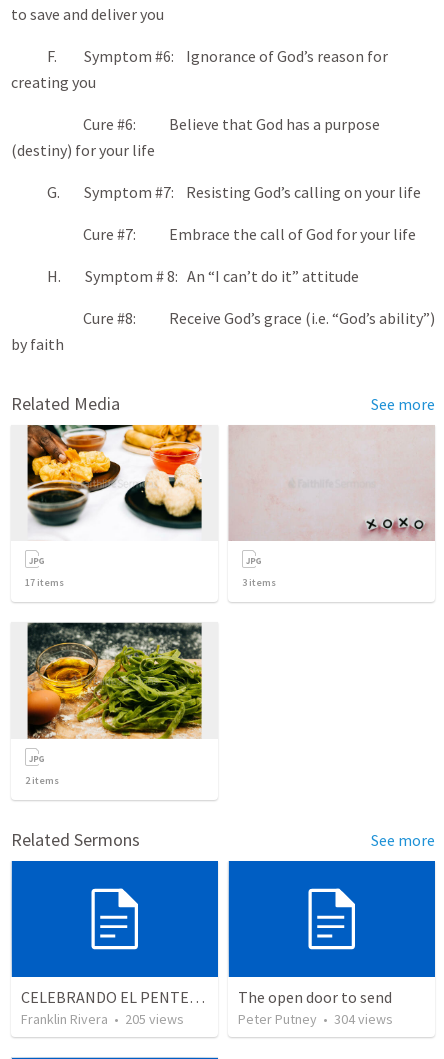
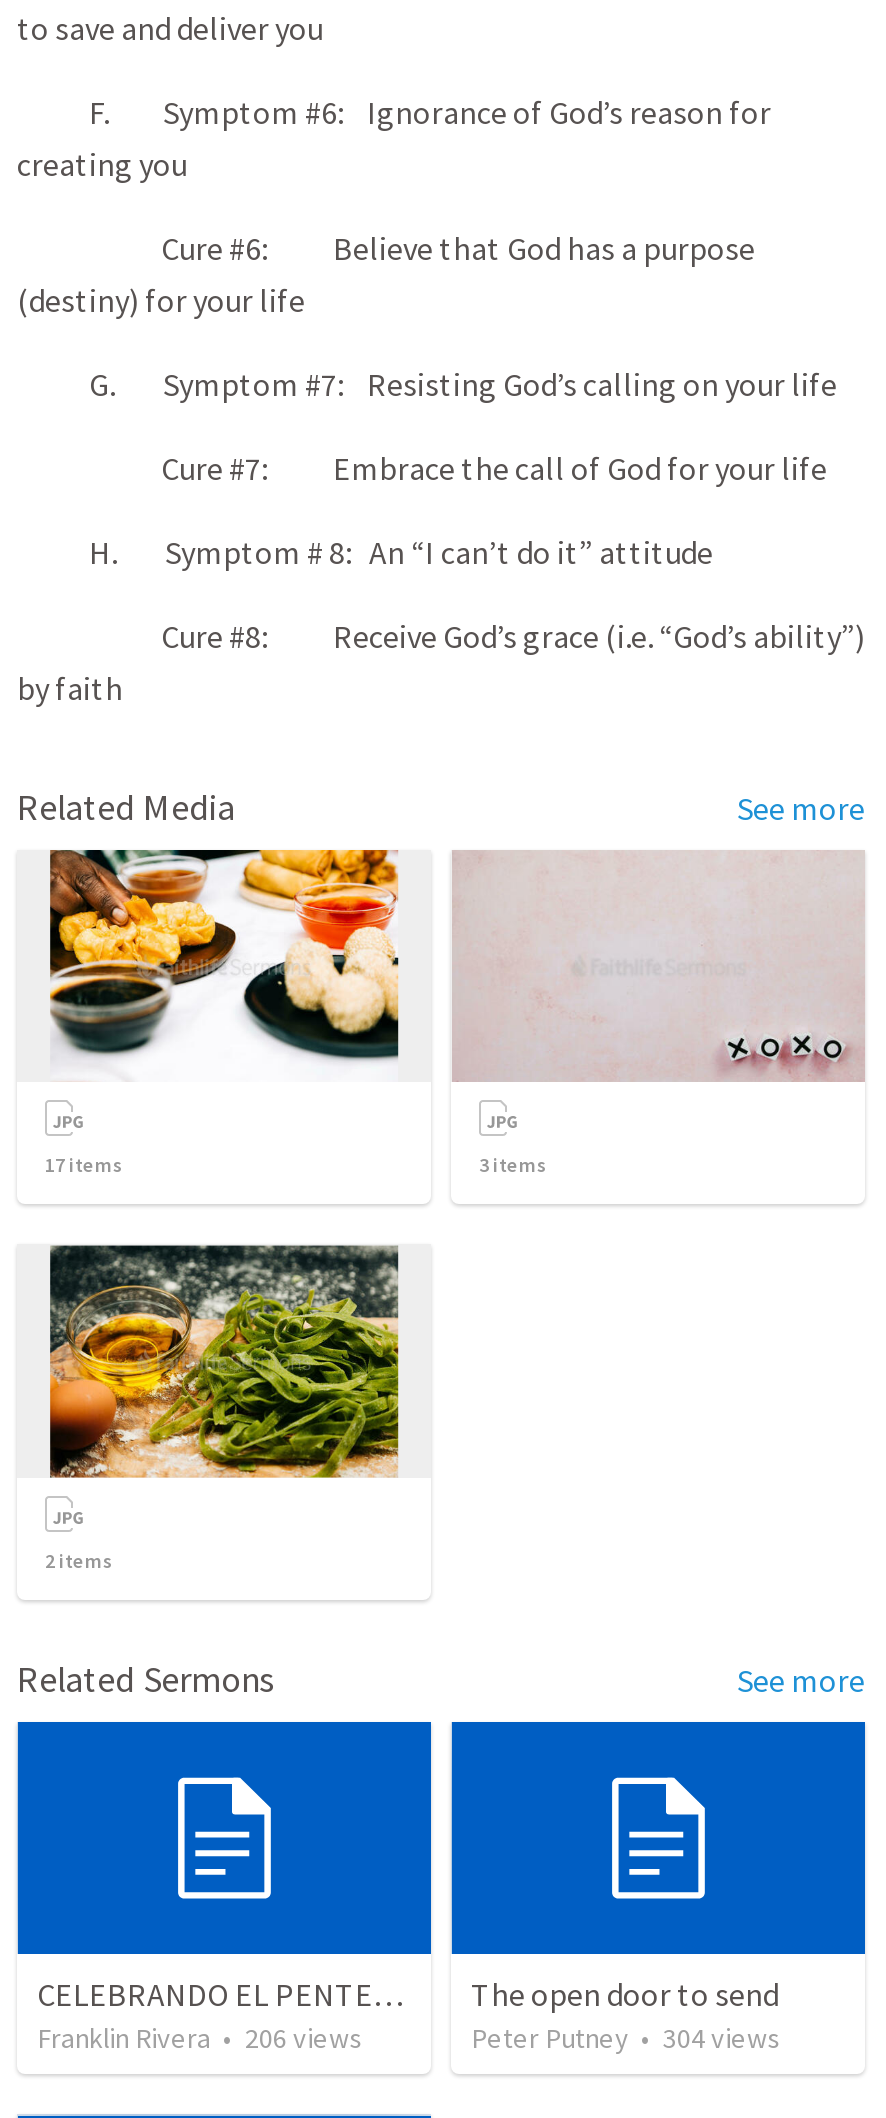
[21,1010,184,1028] Franklin Rivera • 205 views -> [37,2021,363,2057] Franklin Rivera • 206 views

